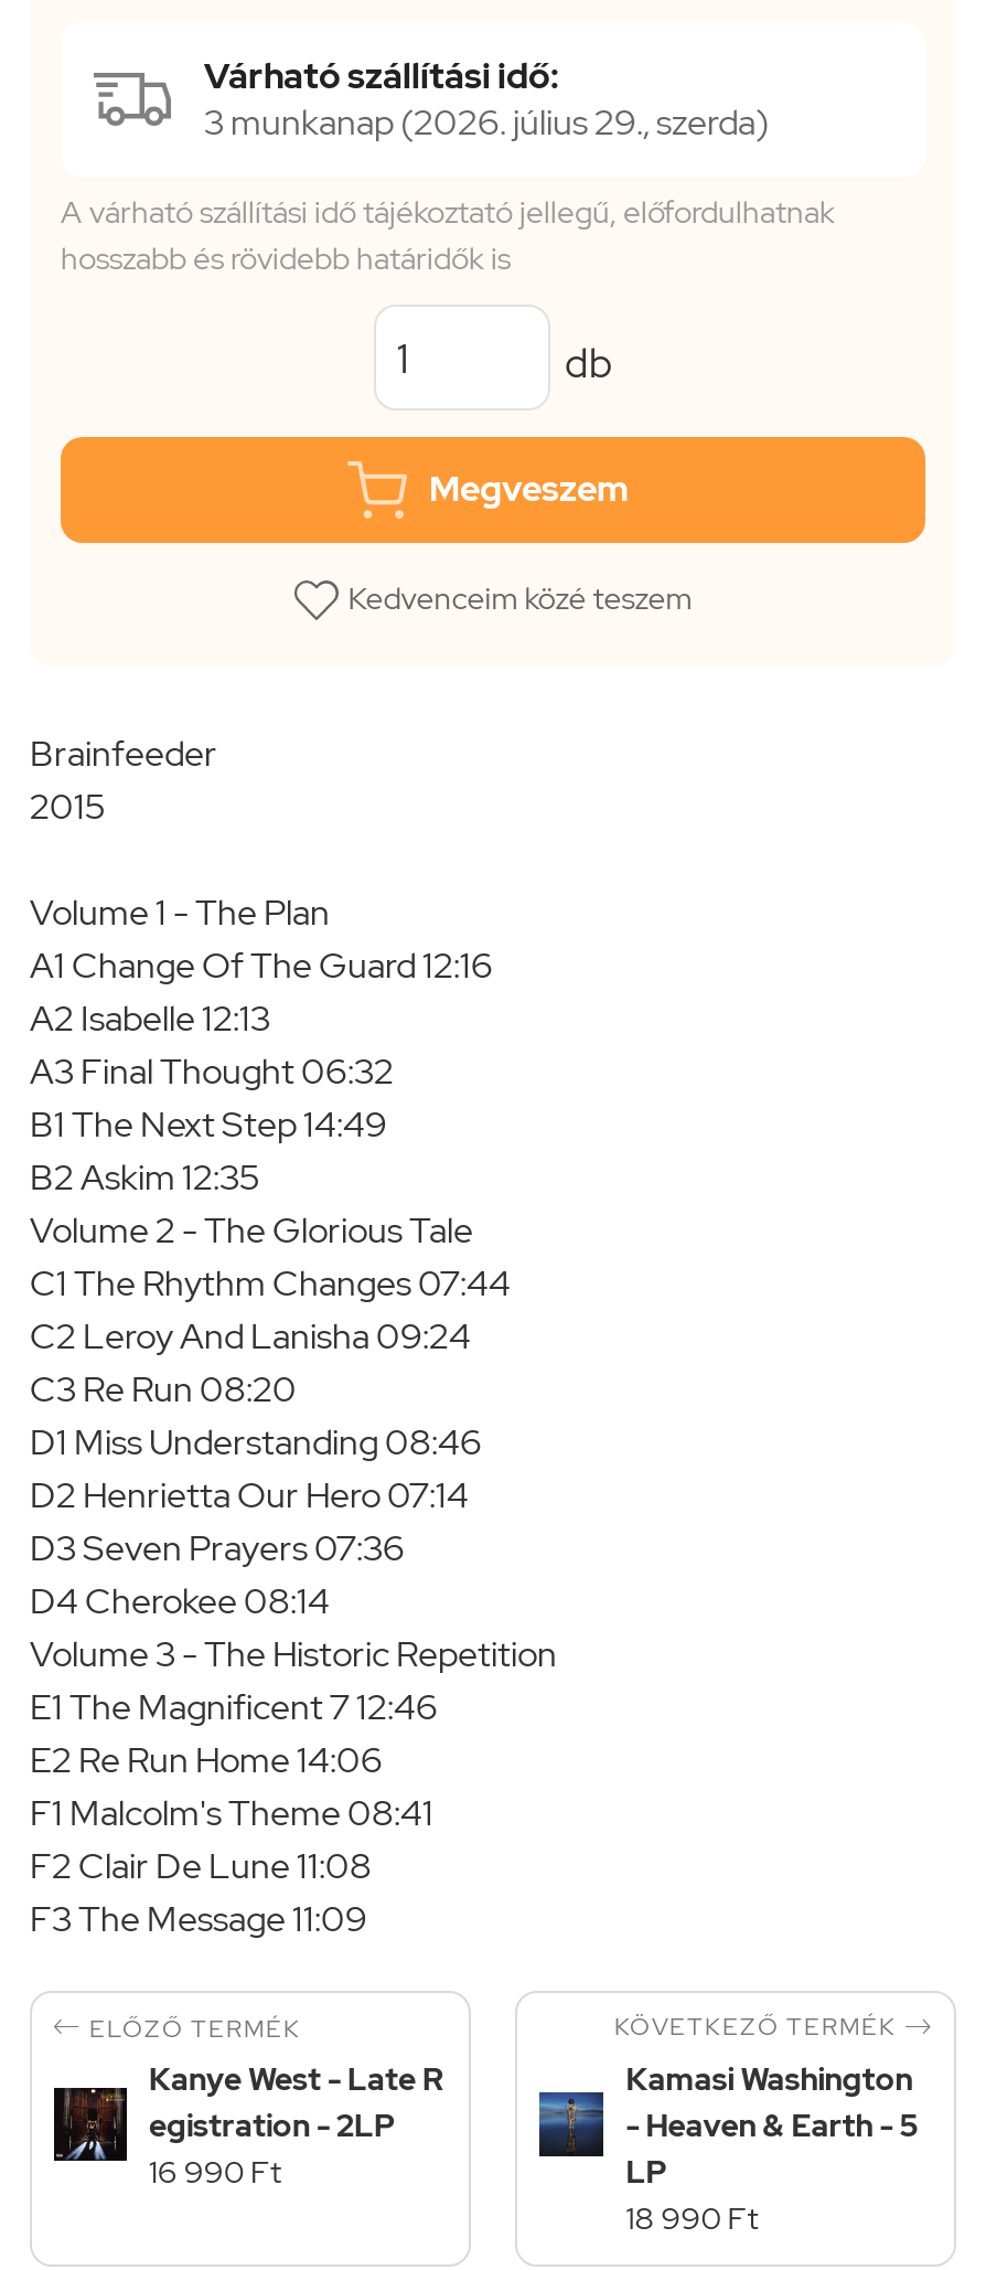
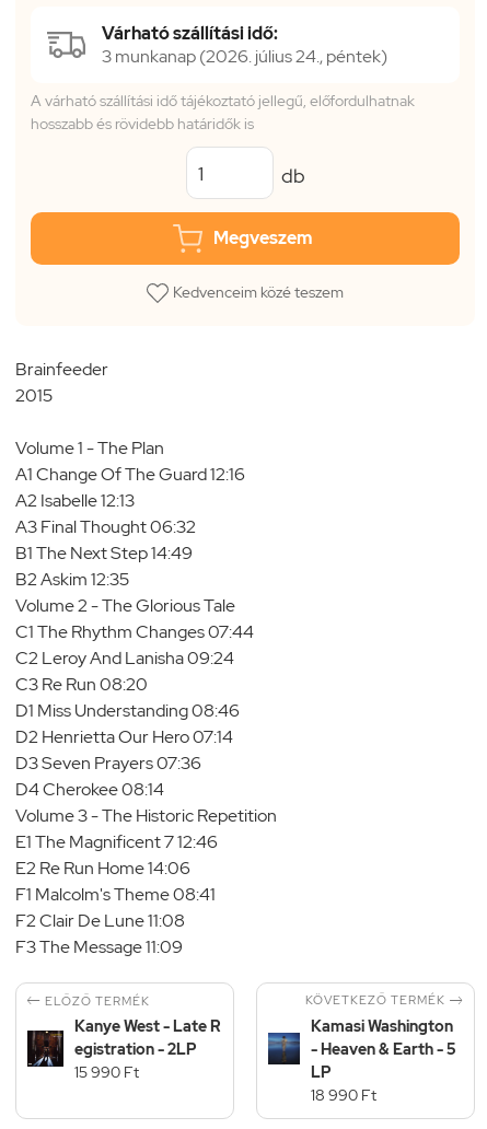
[204,100,769,146] 3 munkanap (2026. július 29., szerda) -> [102,45,387,68] 3 munkanap (2026. július 24., péntek)
[149,2151,281,2191] 16 990 Ft -> [74,1062,139,1082] 15 990 Ft

